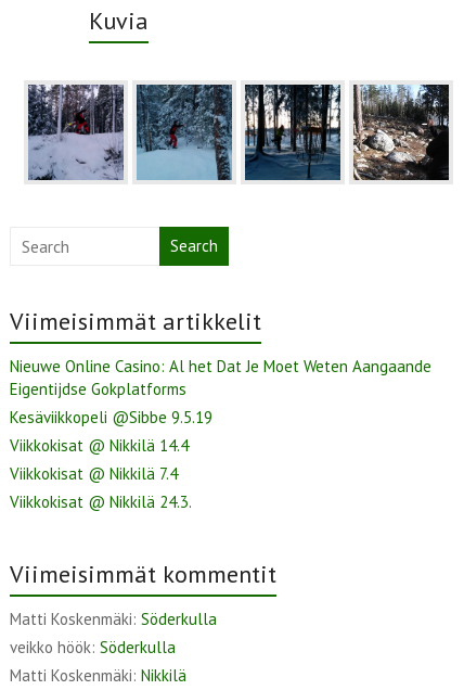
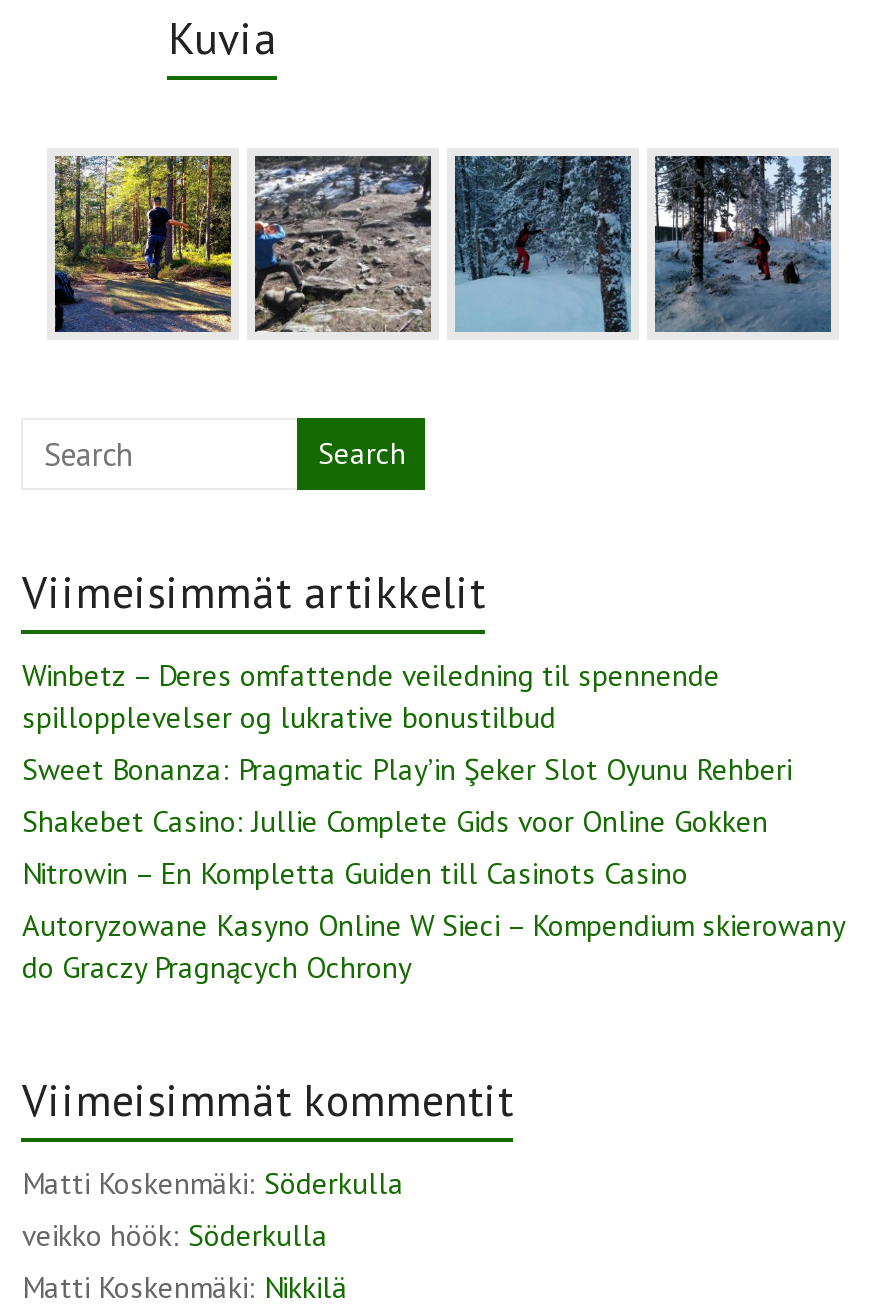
[28,85,124,180] [image] -> [53,156,233,334] [image]
[136,84,232,180] [image] -> [253,156,431,334] [image]
[244,85,340,180] [image] -> [453,154,631,332] [image]
[353,84,450,181] [image] -> [653,154,833,334] [image]
[10,356,432,512] Nieuwe Online Casino: Al het Dat Je Moet Weten Aangaande | Eigentijdse Gokplatforms | Kesäviikkopeli @Sibbe 9.5.19 | Viikkokisat @ Nikkilä 14.4 | Viikkokisat @ Nikkilä 7.4 | Viikkokisat @ Nikkilä 24.3. -> [22,656,844,986] Winbetz – Deres omfattende veiledning til spennende | spillopplevelser og lukrative bonustilbud | Sweet Bonanza: Pragmatic Play’in Şeker Slot Oyunu Rehberi | Shakebet Casino: Jullie Complete Gids voor Online Gokken | Nitrowin – En Kompletta Guiden till Casinots Casino | Autoryzowane Kasyno Online W Sieci – Kompendium skierowany | do Graczy Pragnących Ochrony

